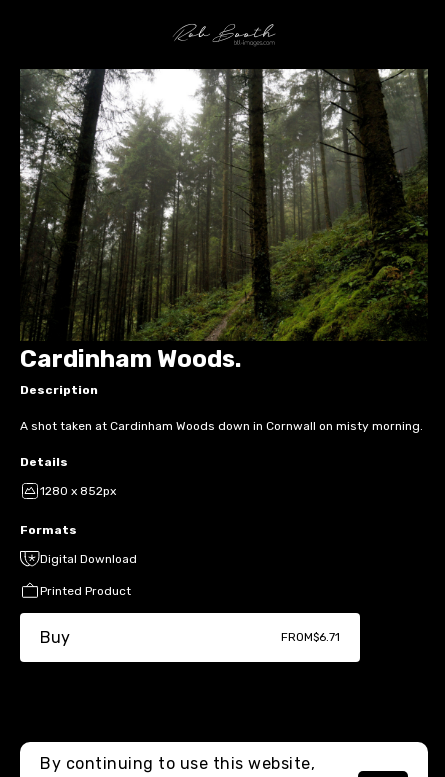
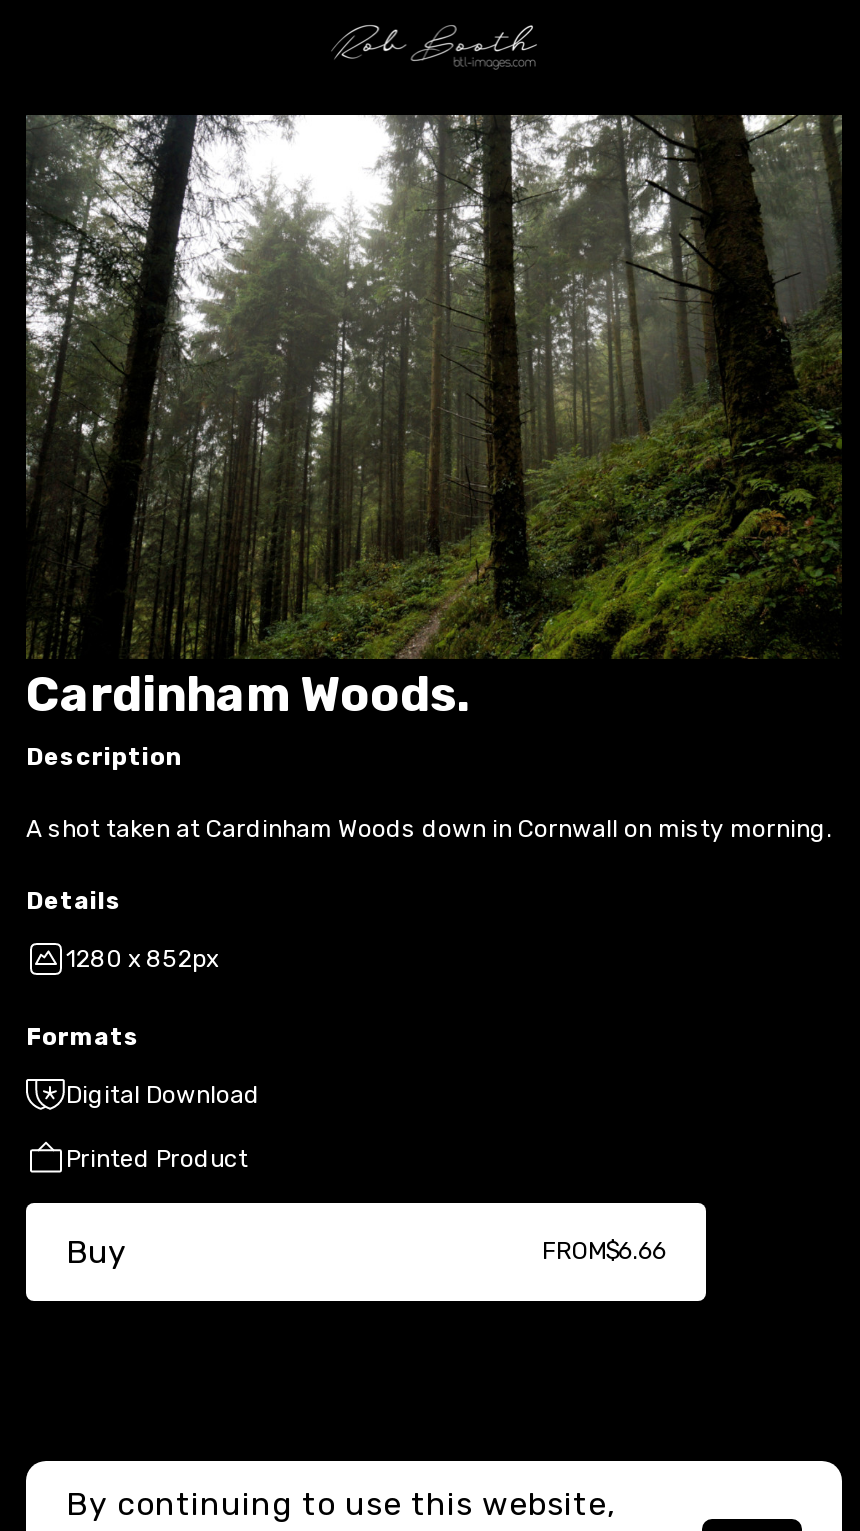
[281,630,340,644] FROM$6.71 -> [542,1237,666,1265] FROM$6.66

